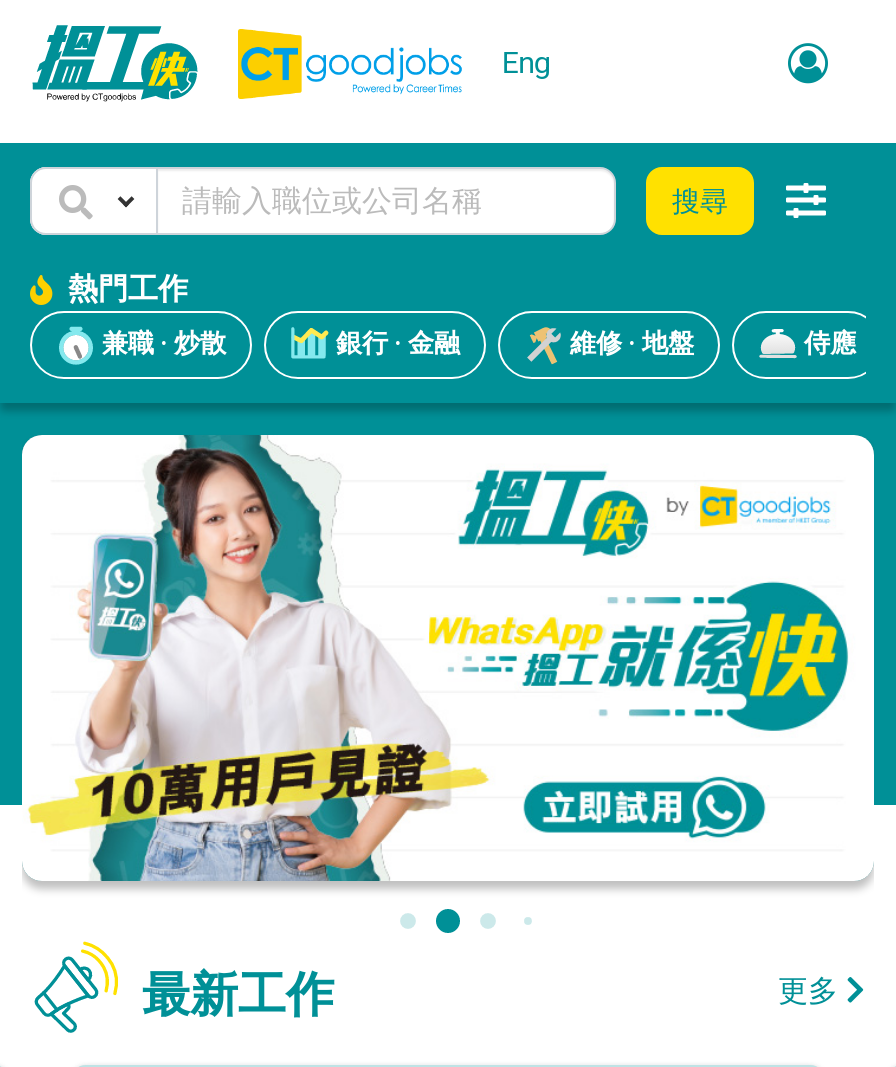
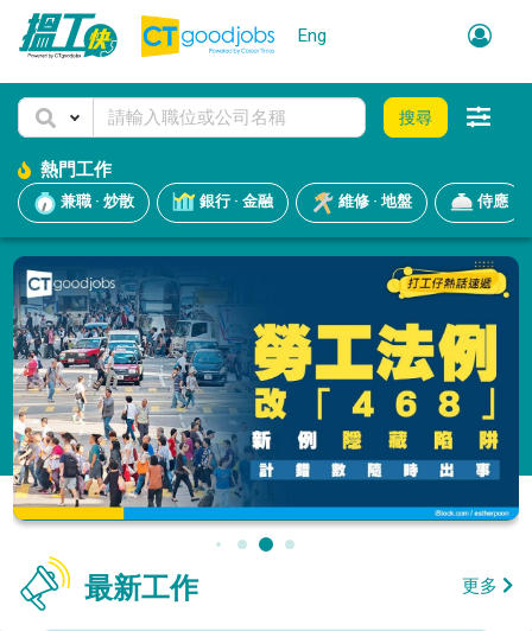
[20,433,876,881] [image] -> [12,255,520,522] [image]

